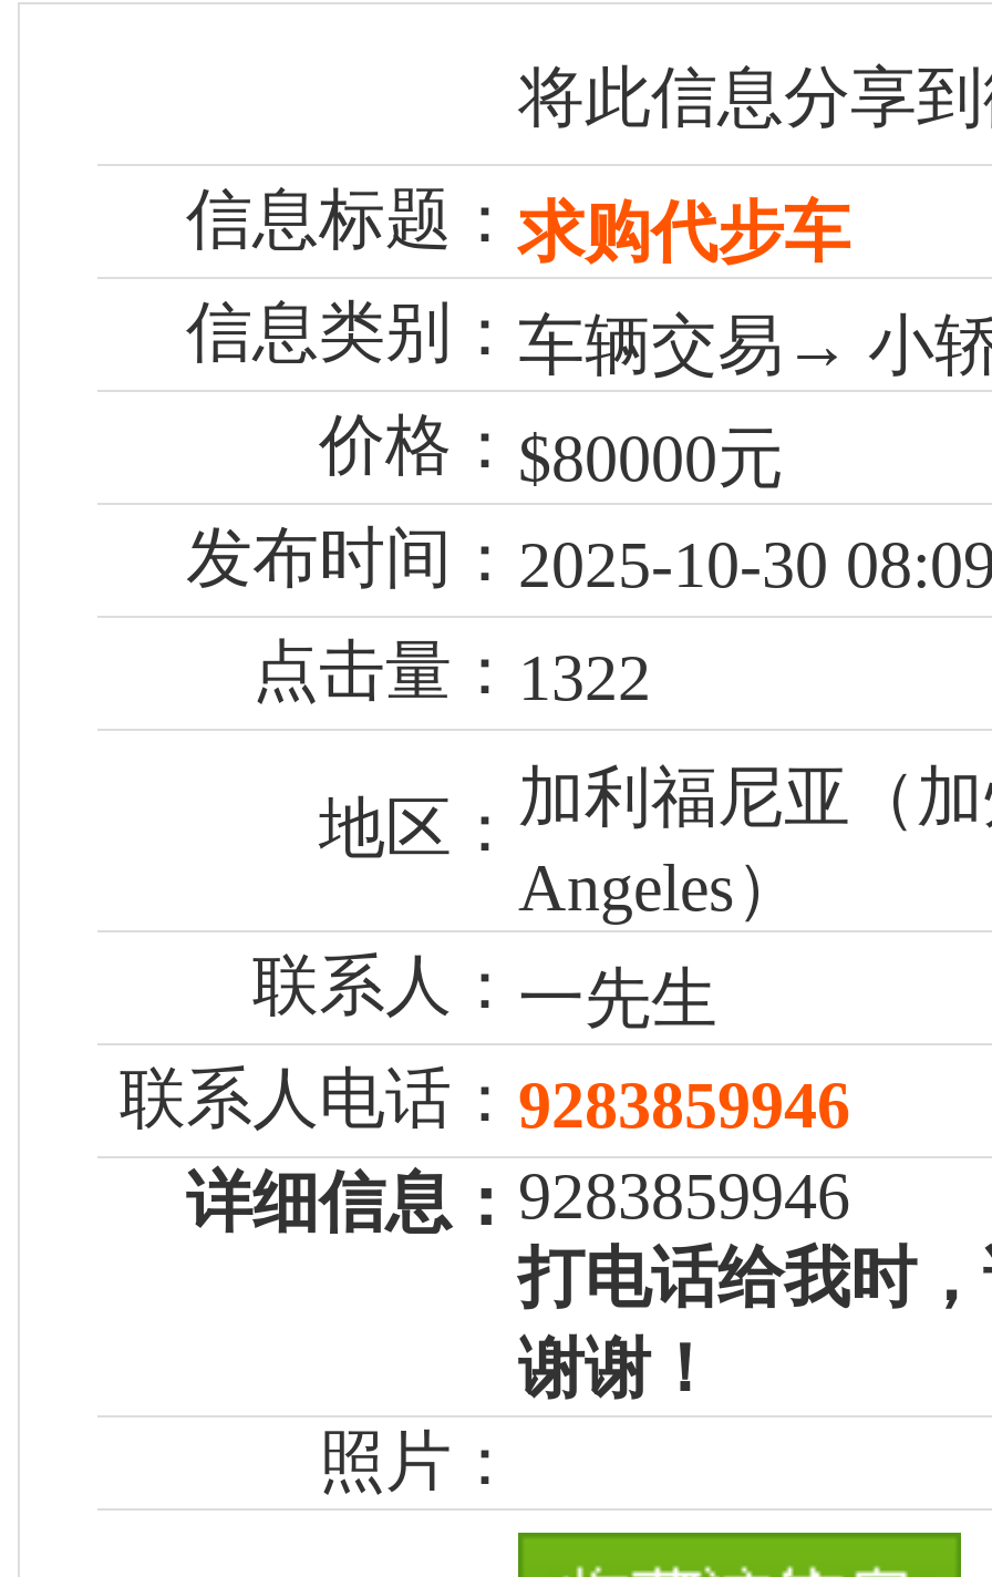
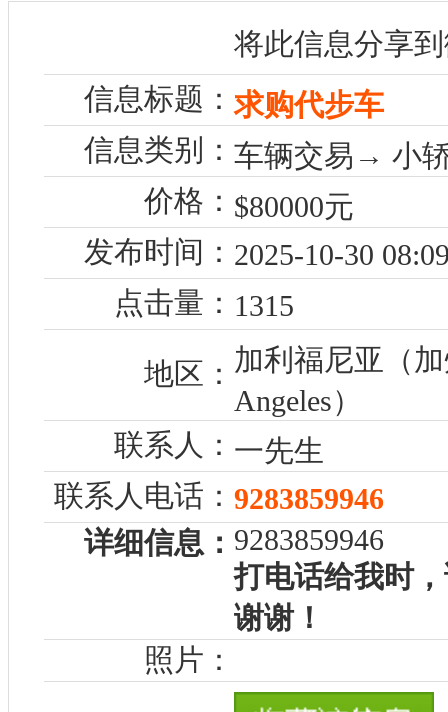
[252,633,651,713] 点击量：1322 -> [114,286,294,322] 点击量：1315

